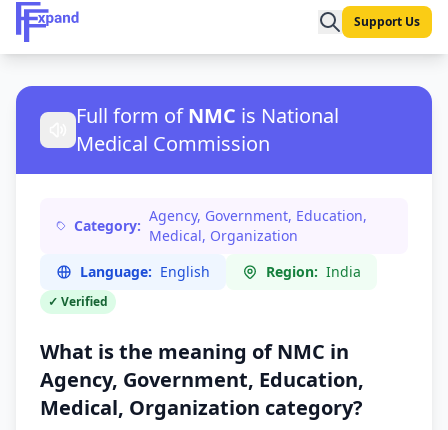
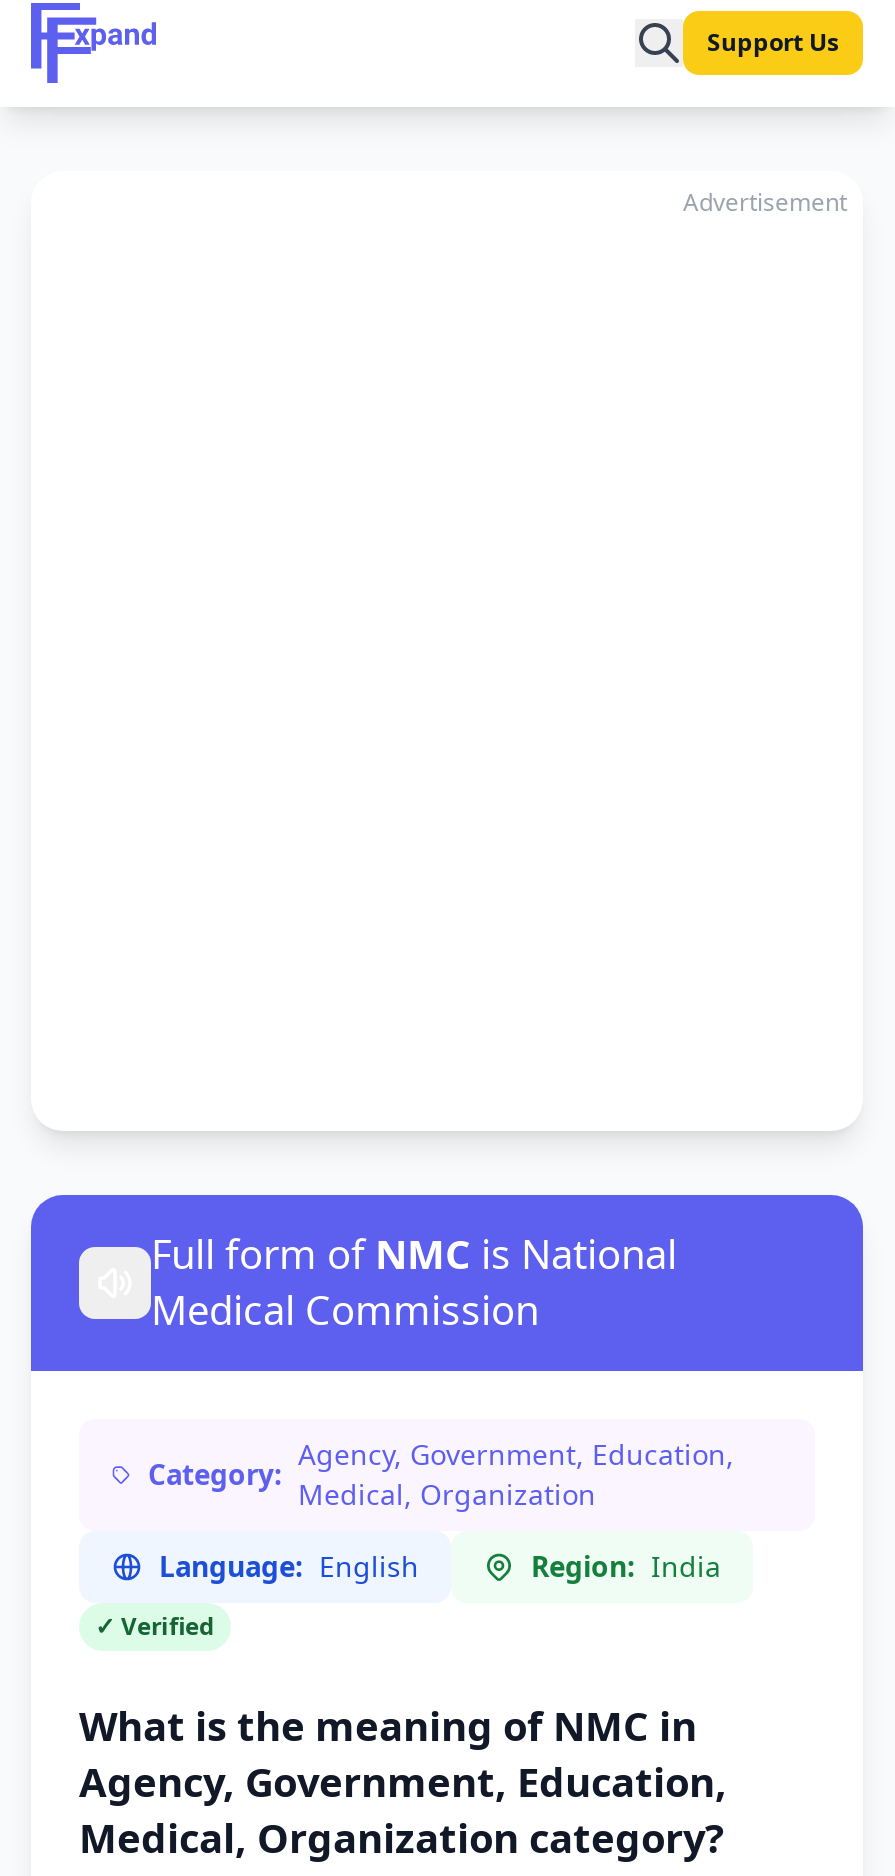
none -> [683,185,847,219] Advertisement

